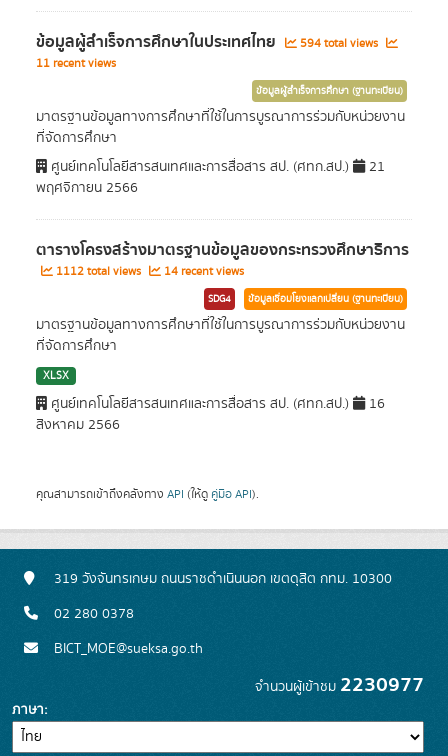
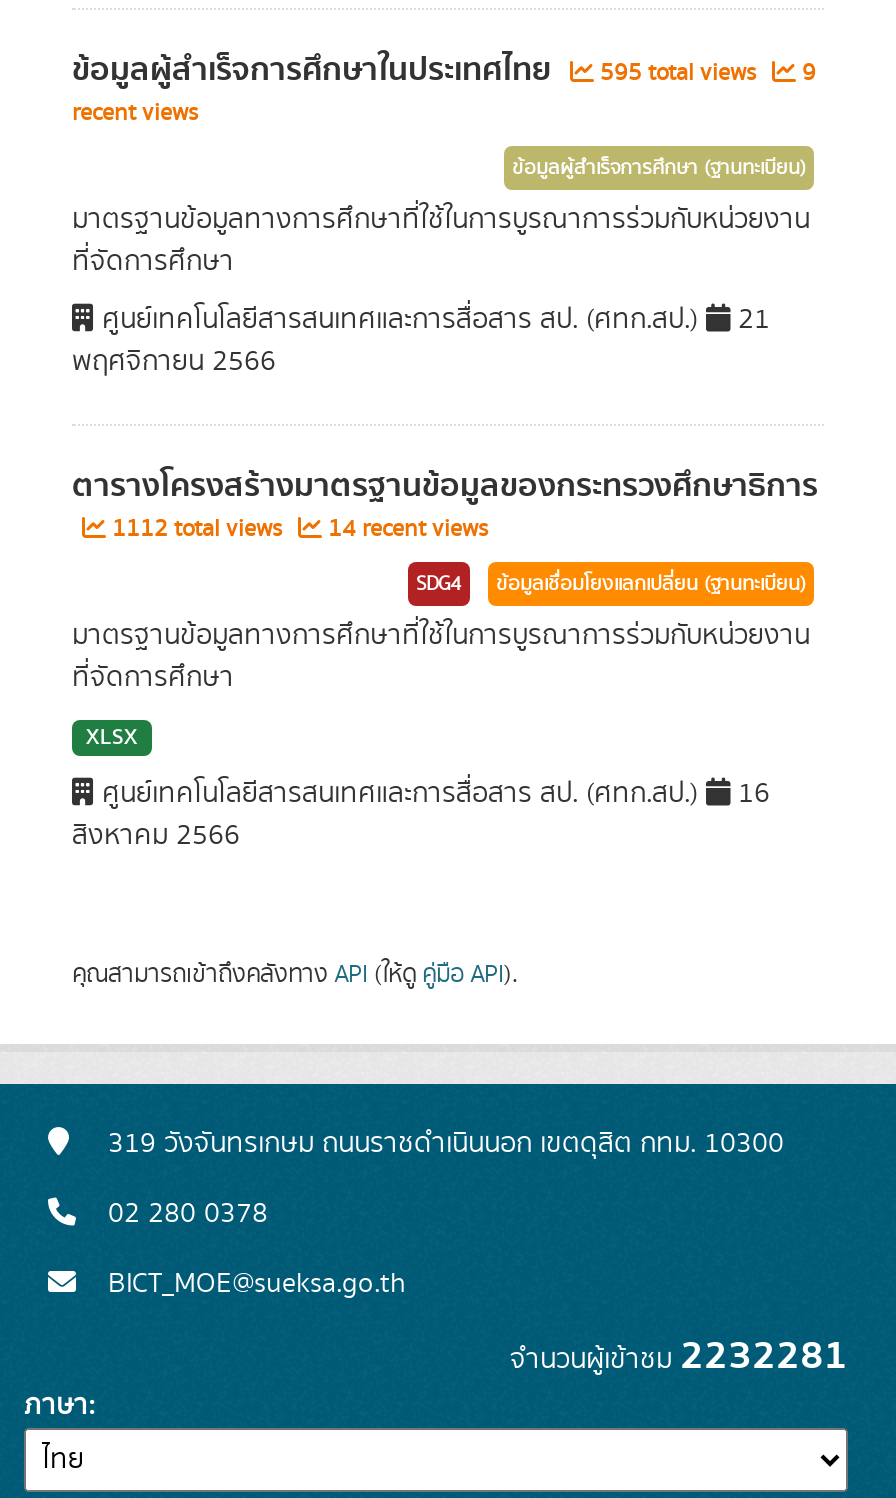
[36,35,381,72] 594 total views | 11 recent views -> [72,56,816,130] 595 total views | 9 | recent views
[255,669,424,701] จำนวนผู้เข้าชม2230977 -> [510,1324,848,1388] จำนวนผู้เข้าชม2232281

